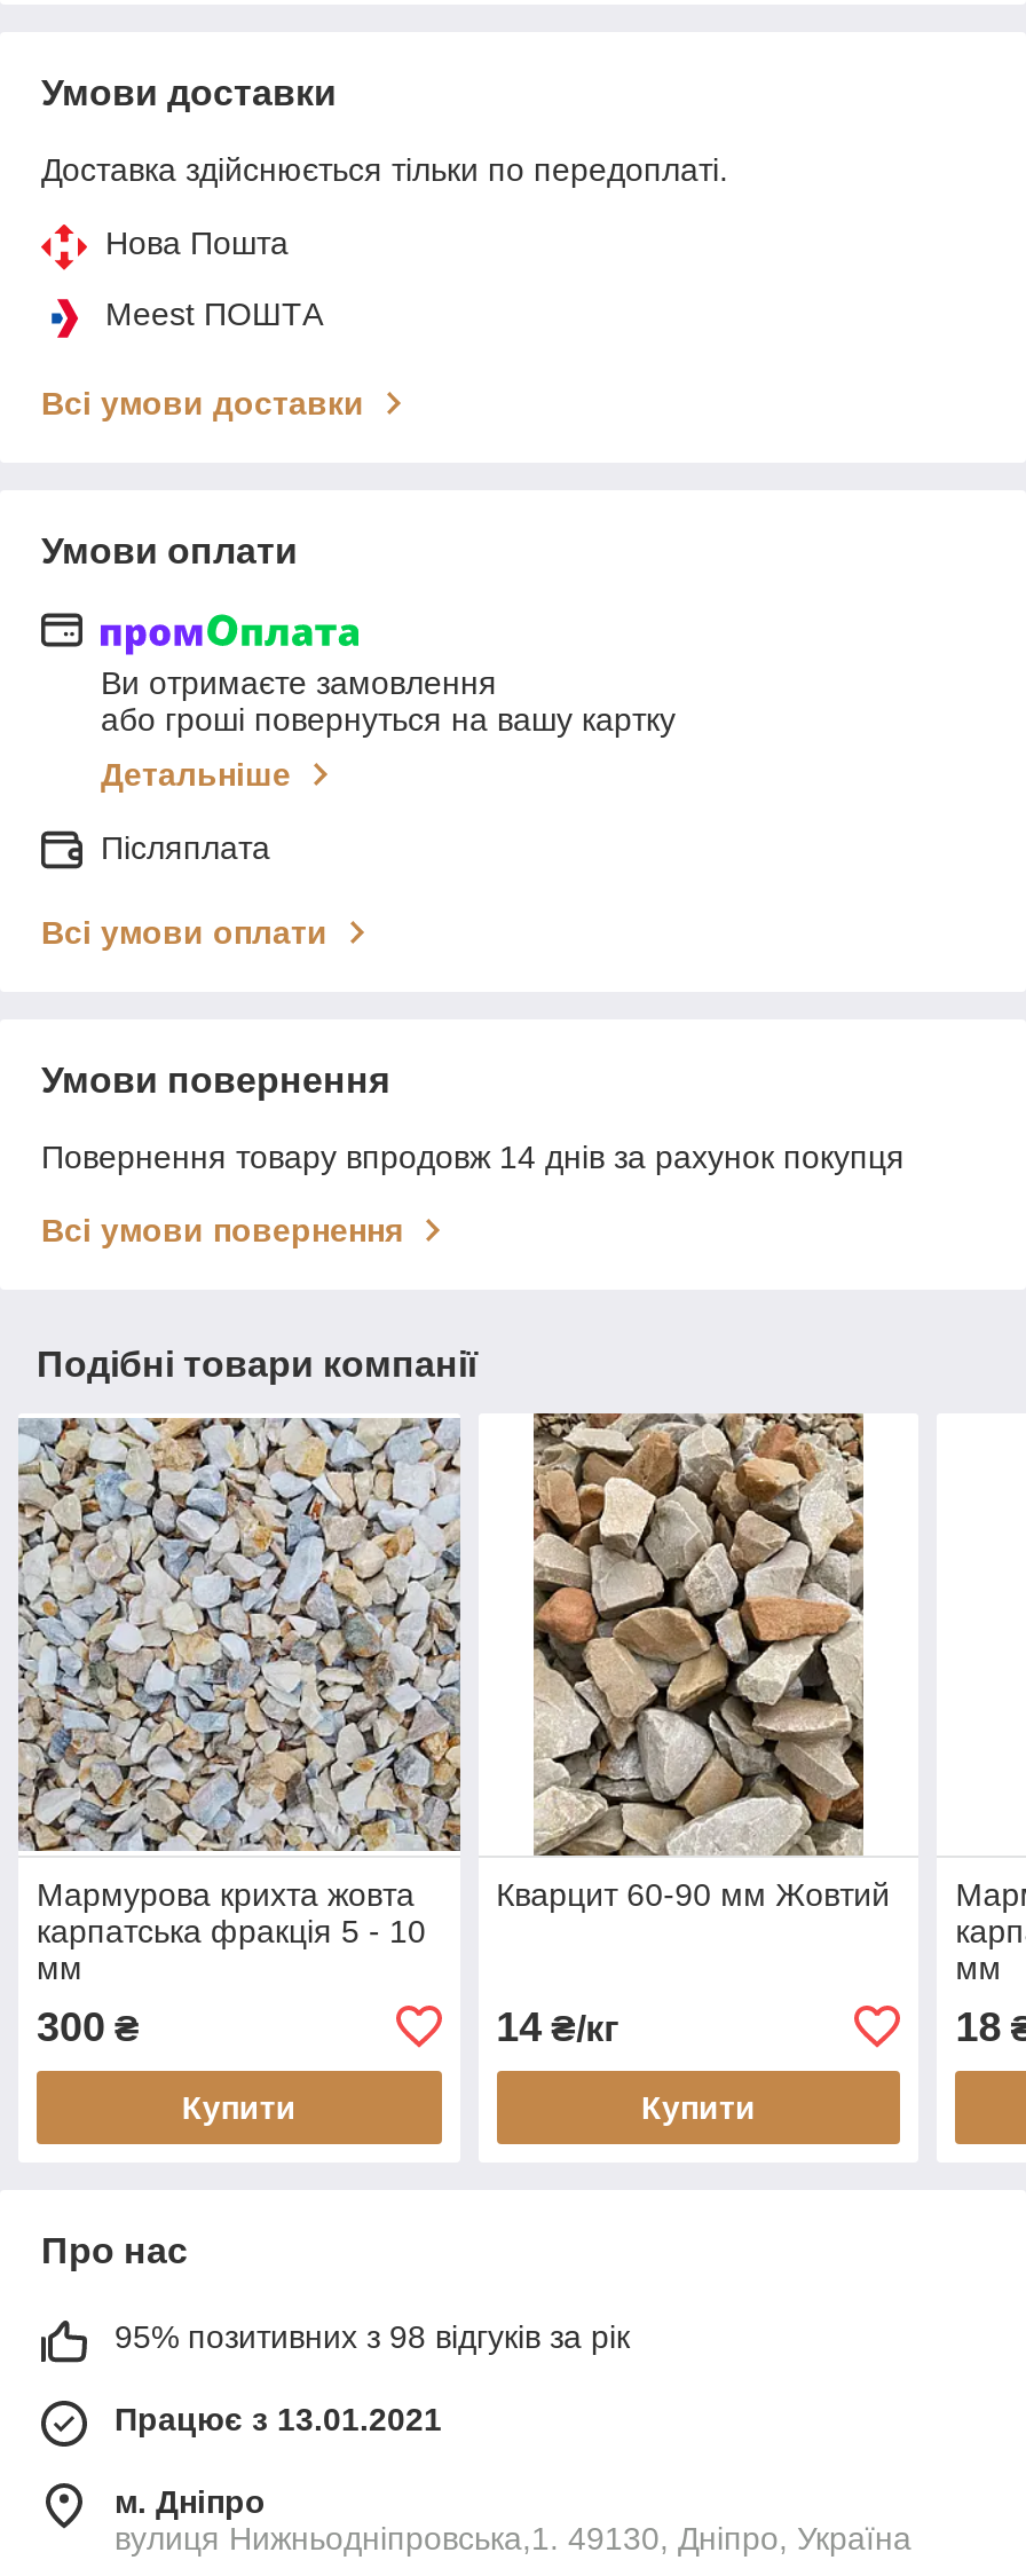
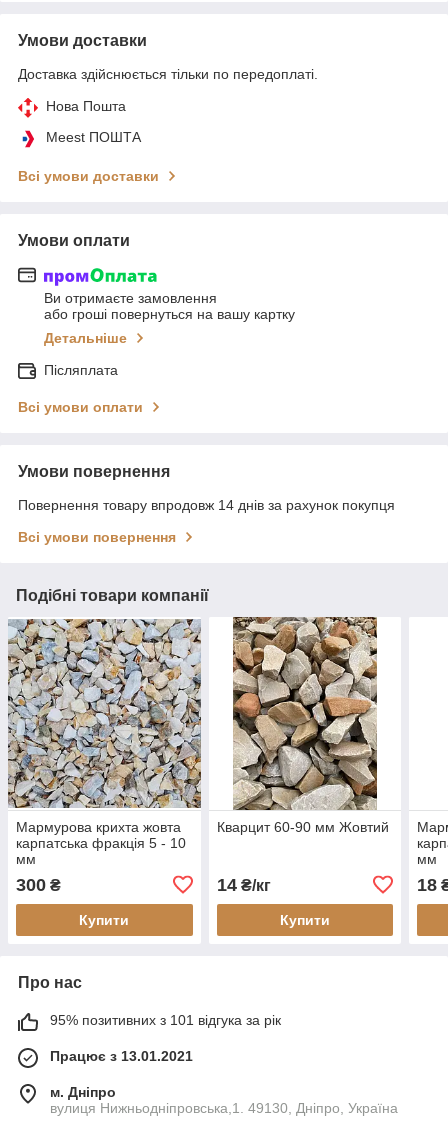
[115,2318,630,2354] 95% позитивних з 98 відгуків за рік -> [50,1012,281,1028] 95% позитивних з 101 відгука за рік

